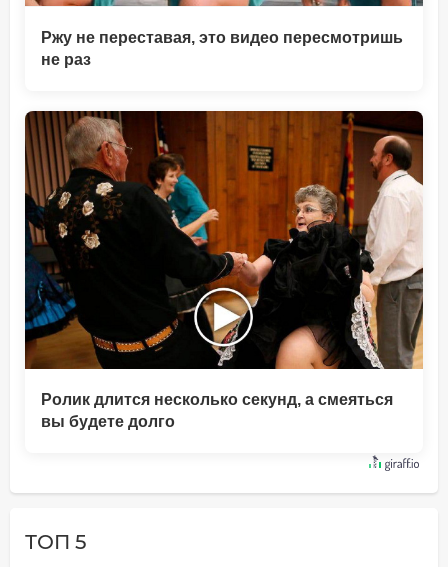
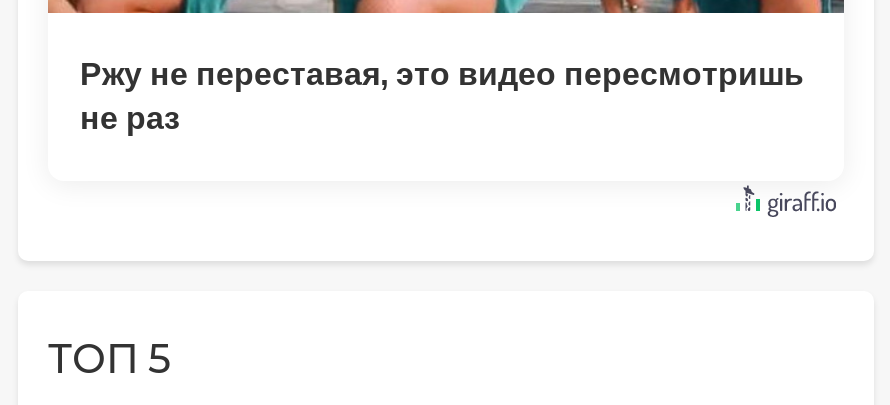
[24,94,424,430] [image] | Ролик длится несколько секунд, а смеяться | вы будете долго -> none

